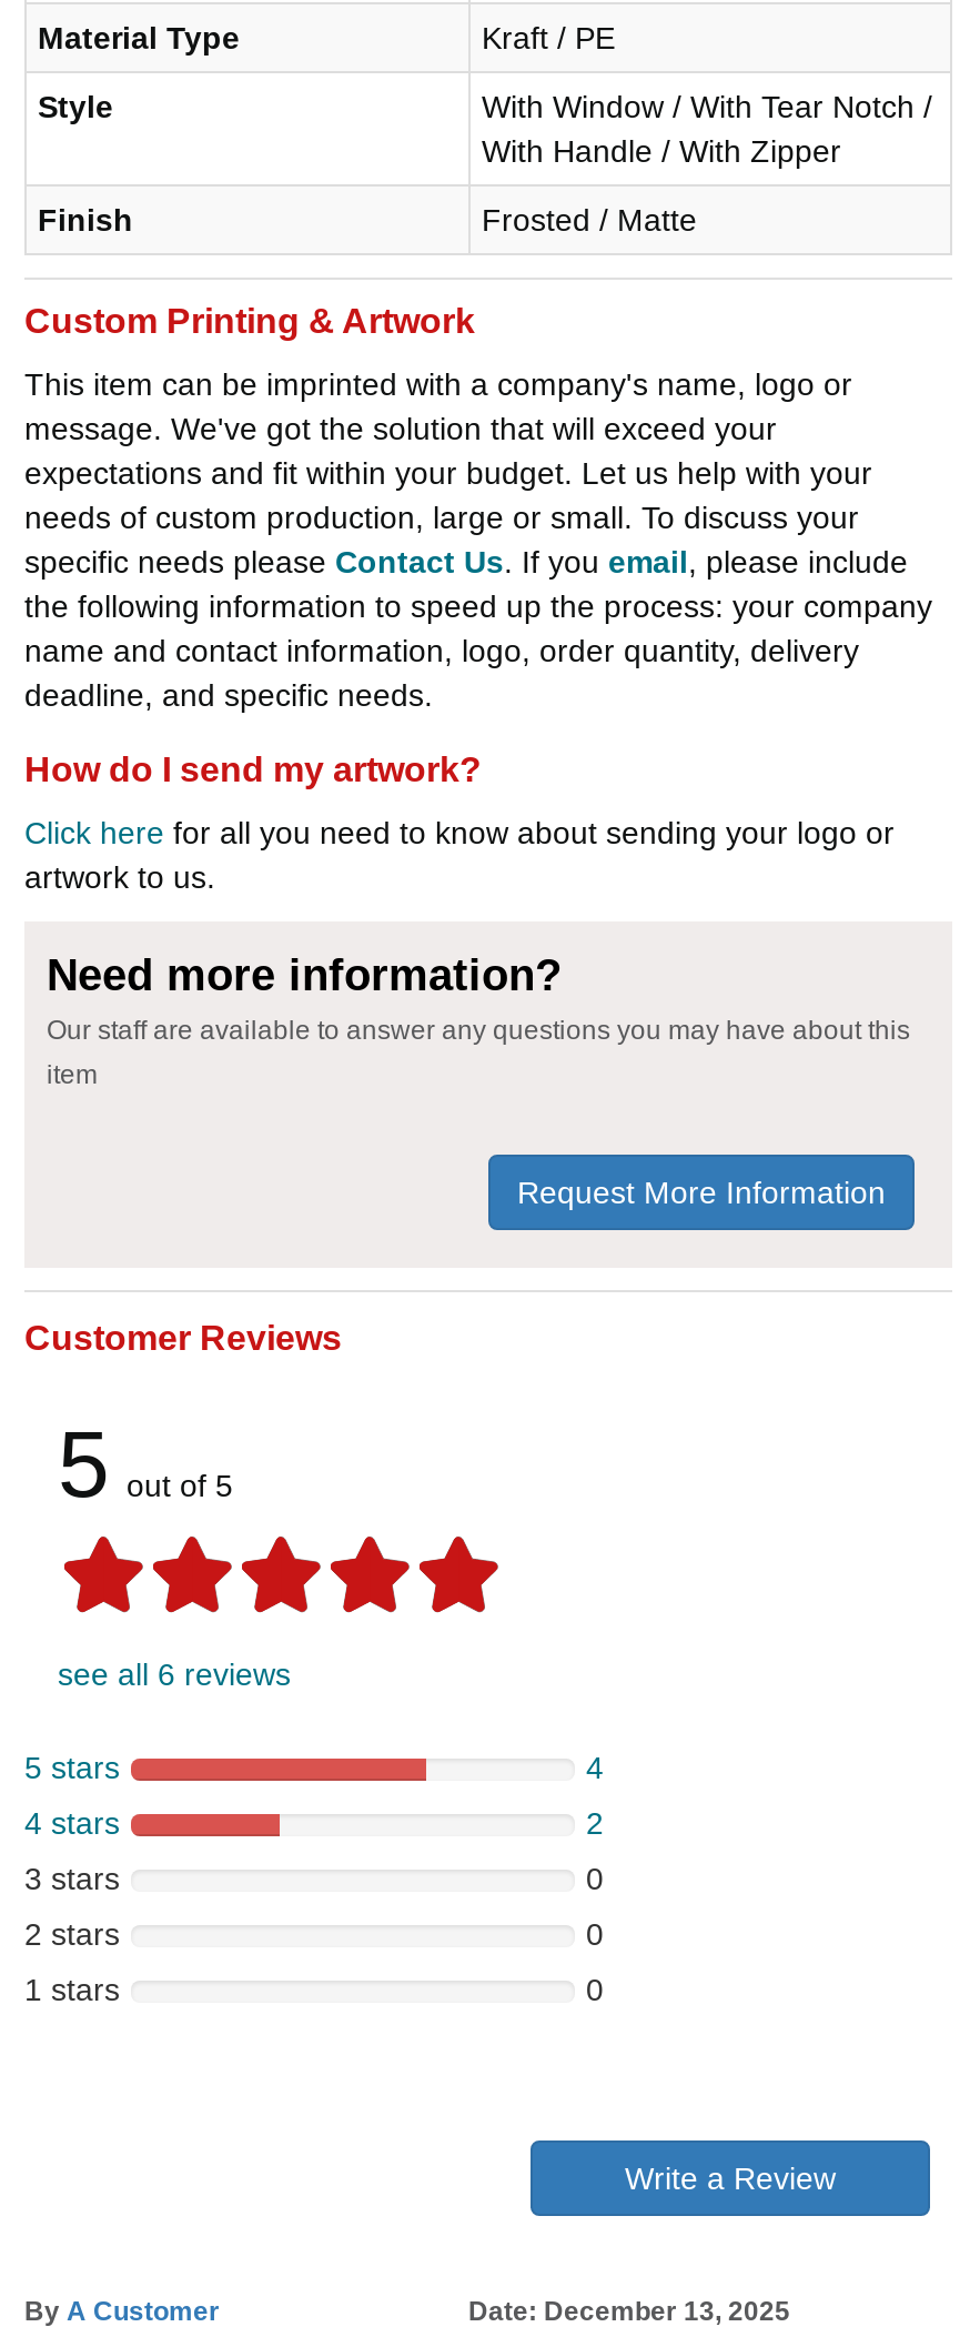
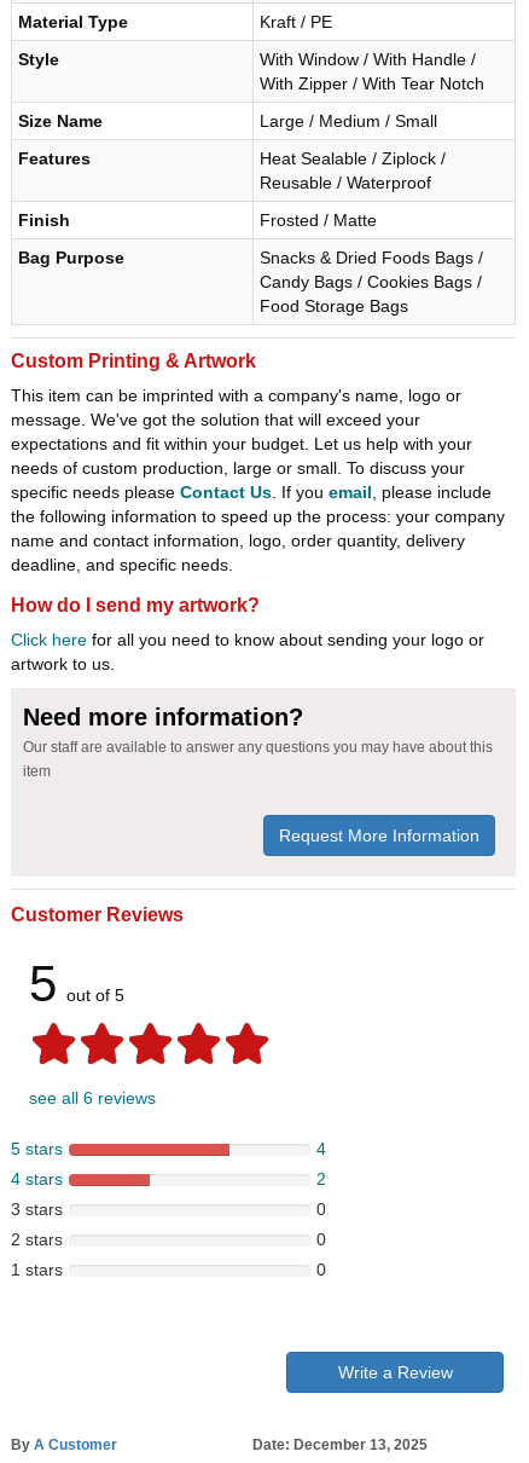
[482,88,932,168] With Window / With Tear Notch / | With Handle / With Zipper -> [18,49,484,192] With Window / With Handle / | With Zipper / With Tear Notch | Size Name | Large / Medium / Small | Features | Heat Sealable / Ziplock / | Reusable / Waterproof
none -> [18,248,483,315] Bag Purpose | Snacks & Dried Foods Bags / | Candy Bags / Cookies Bags / | Food Storage Bags

